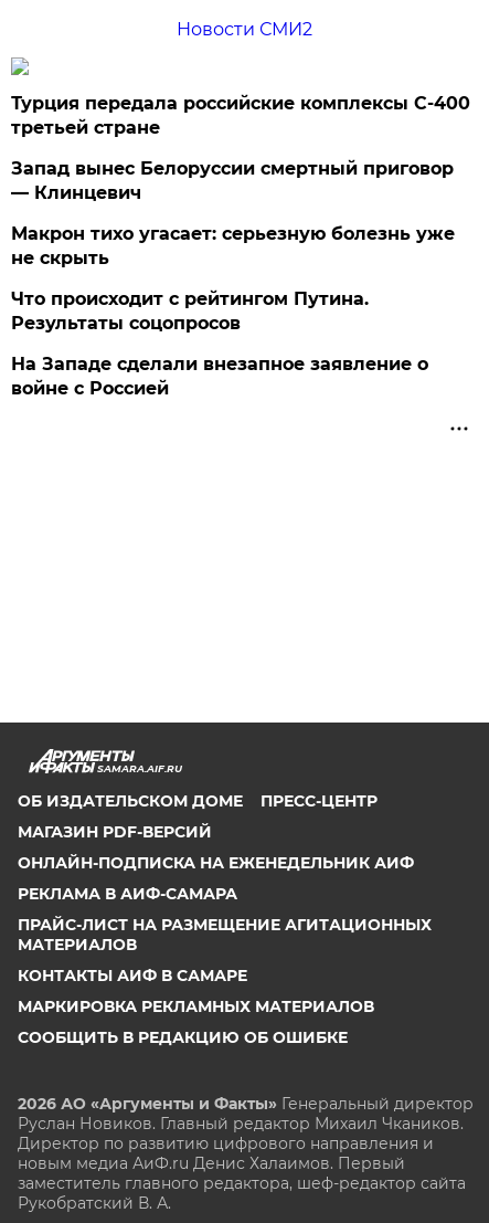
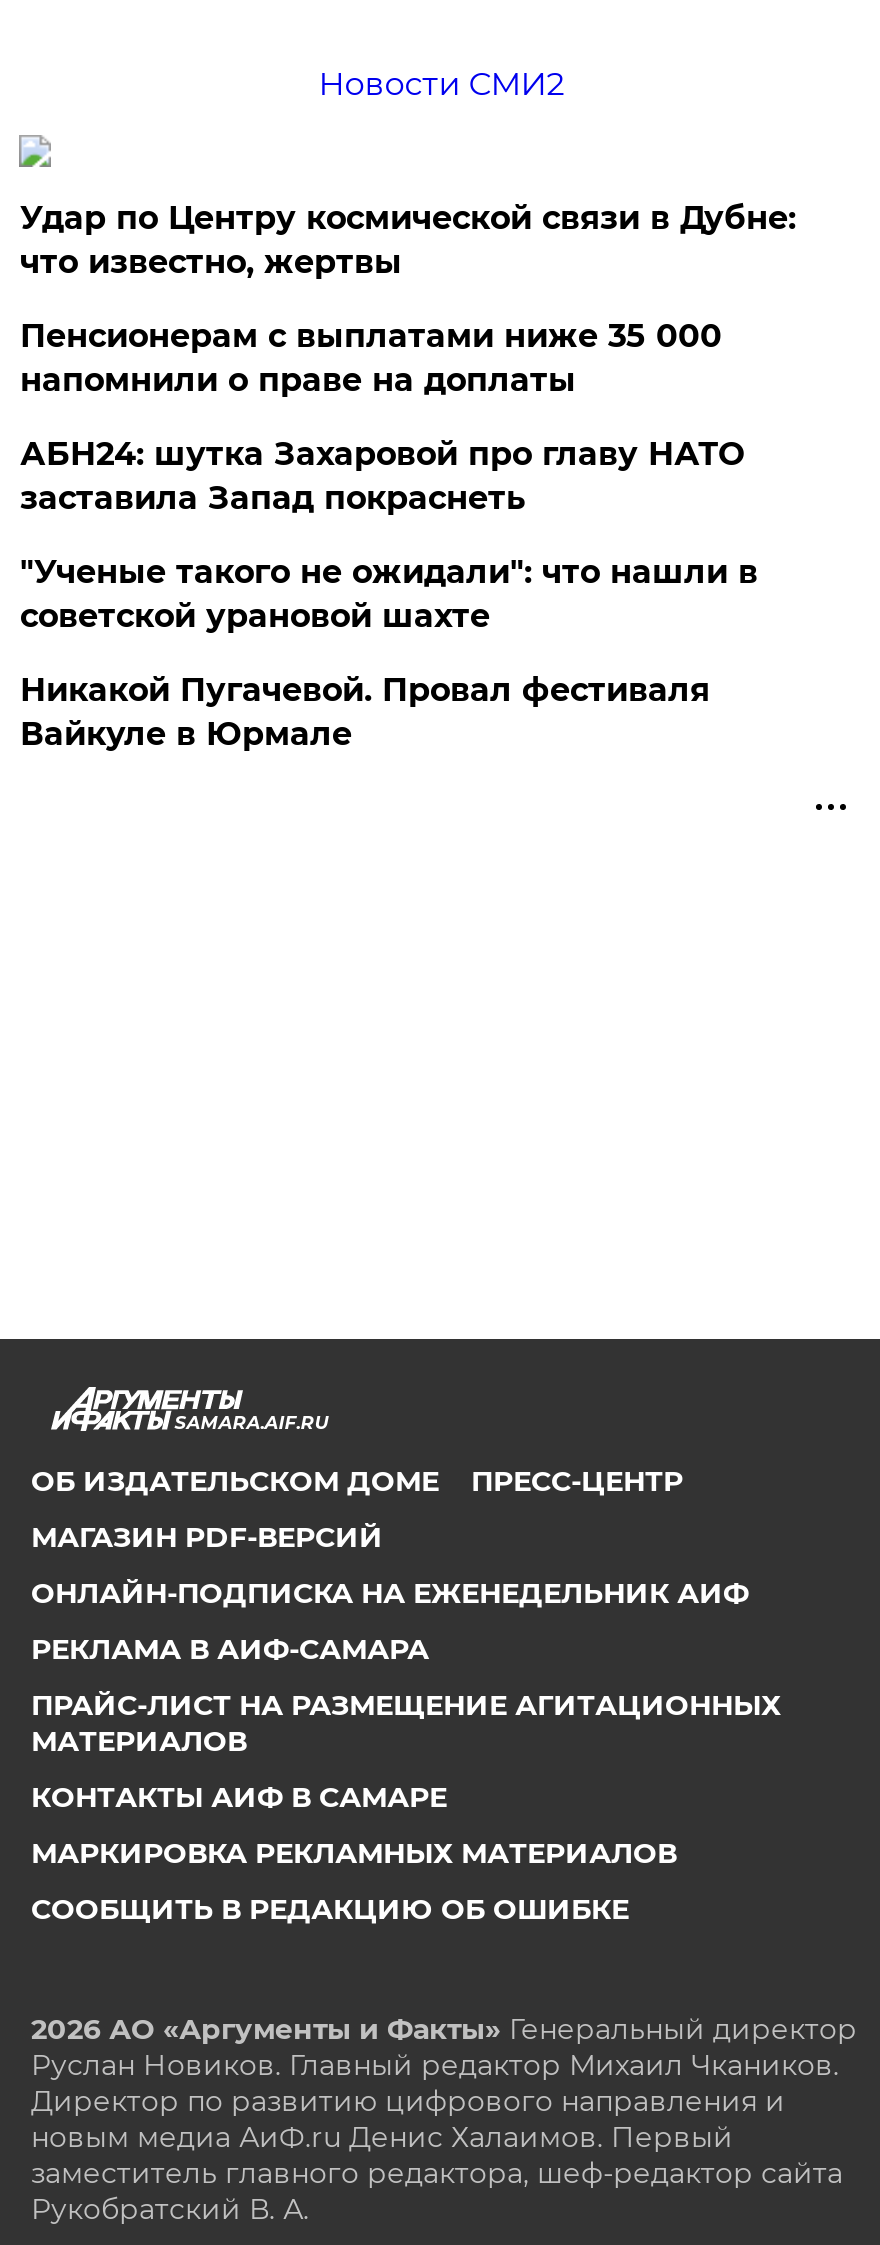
[11,93,471,138] Турция передала российские комплексы С-400 | третьей стране -> [20,199,796,281] Удар по Центру космической связи в Дубне: | что известно, жертвы
[11,158,454,203] Запад вынес Белоруссии смертный приговор | — Клинцевич -> [20,317,722,399] Пенсионерам с выплатами ниже 35 000 | напомнили о праве на доплаты
[11,223,455,268] Макрон тихо угасает: серьезную болезнь уже | не скрыть -> [20,435,744,517] АБН24: шутка Захаровой про главу НАТО | заставила Запад покраснеть
[11,288,369,334] Что происходит с рейтингом Путина. | Результаты соцопросов -> [20,553,758,635] "Ученые такого не ожидали": что нашли в | советской урановой шахте
[11,354,429,399] На Западе сделали внезапное заявление о | войне с Россией -> [20,671,710,753] Никакой Пугачевой. Провал фестиваля | Вайкуле в Юрмале

